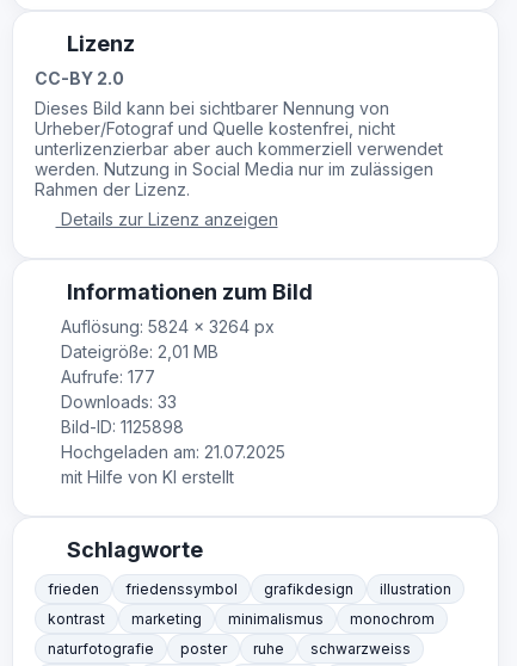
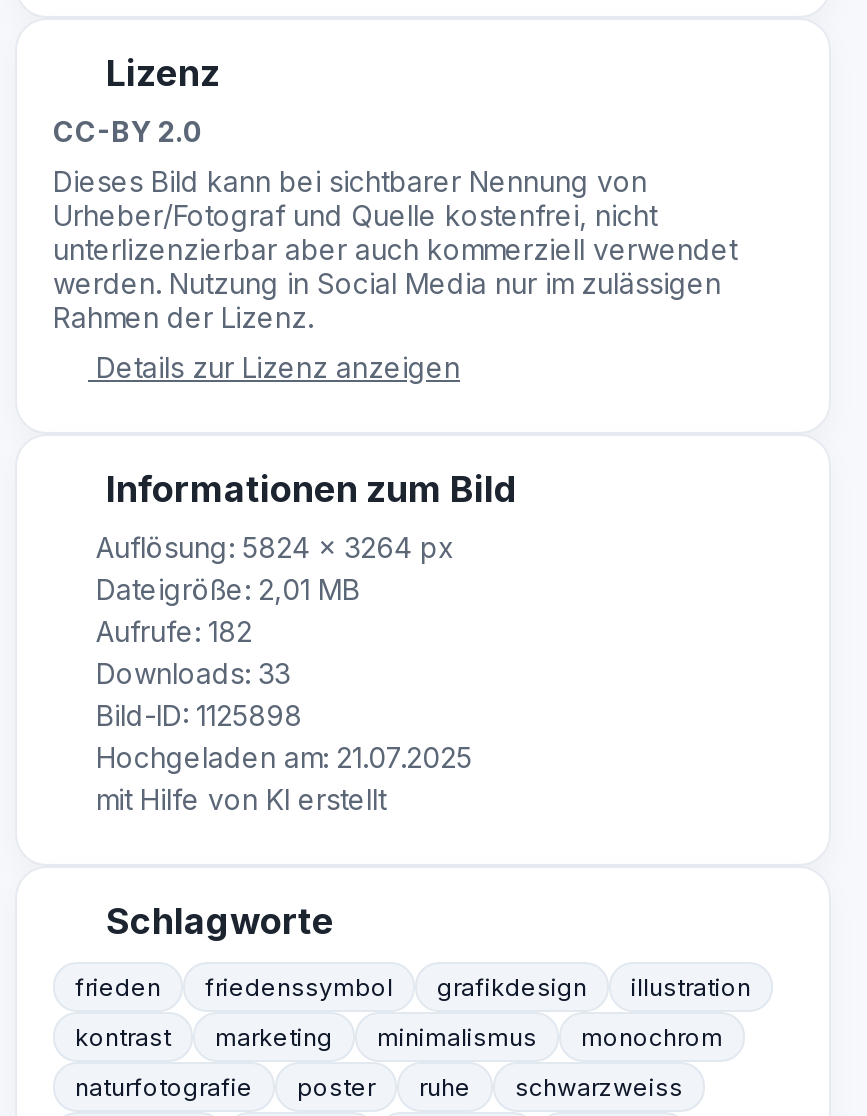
[56,367,155,387] Aufrufe: 177 -> [88,614,252,648] Aufrufe: 182

